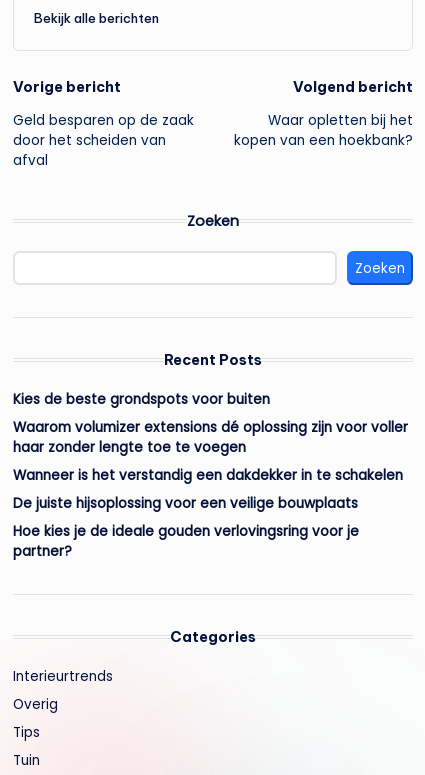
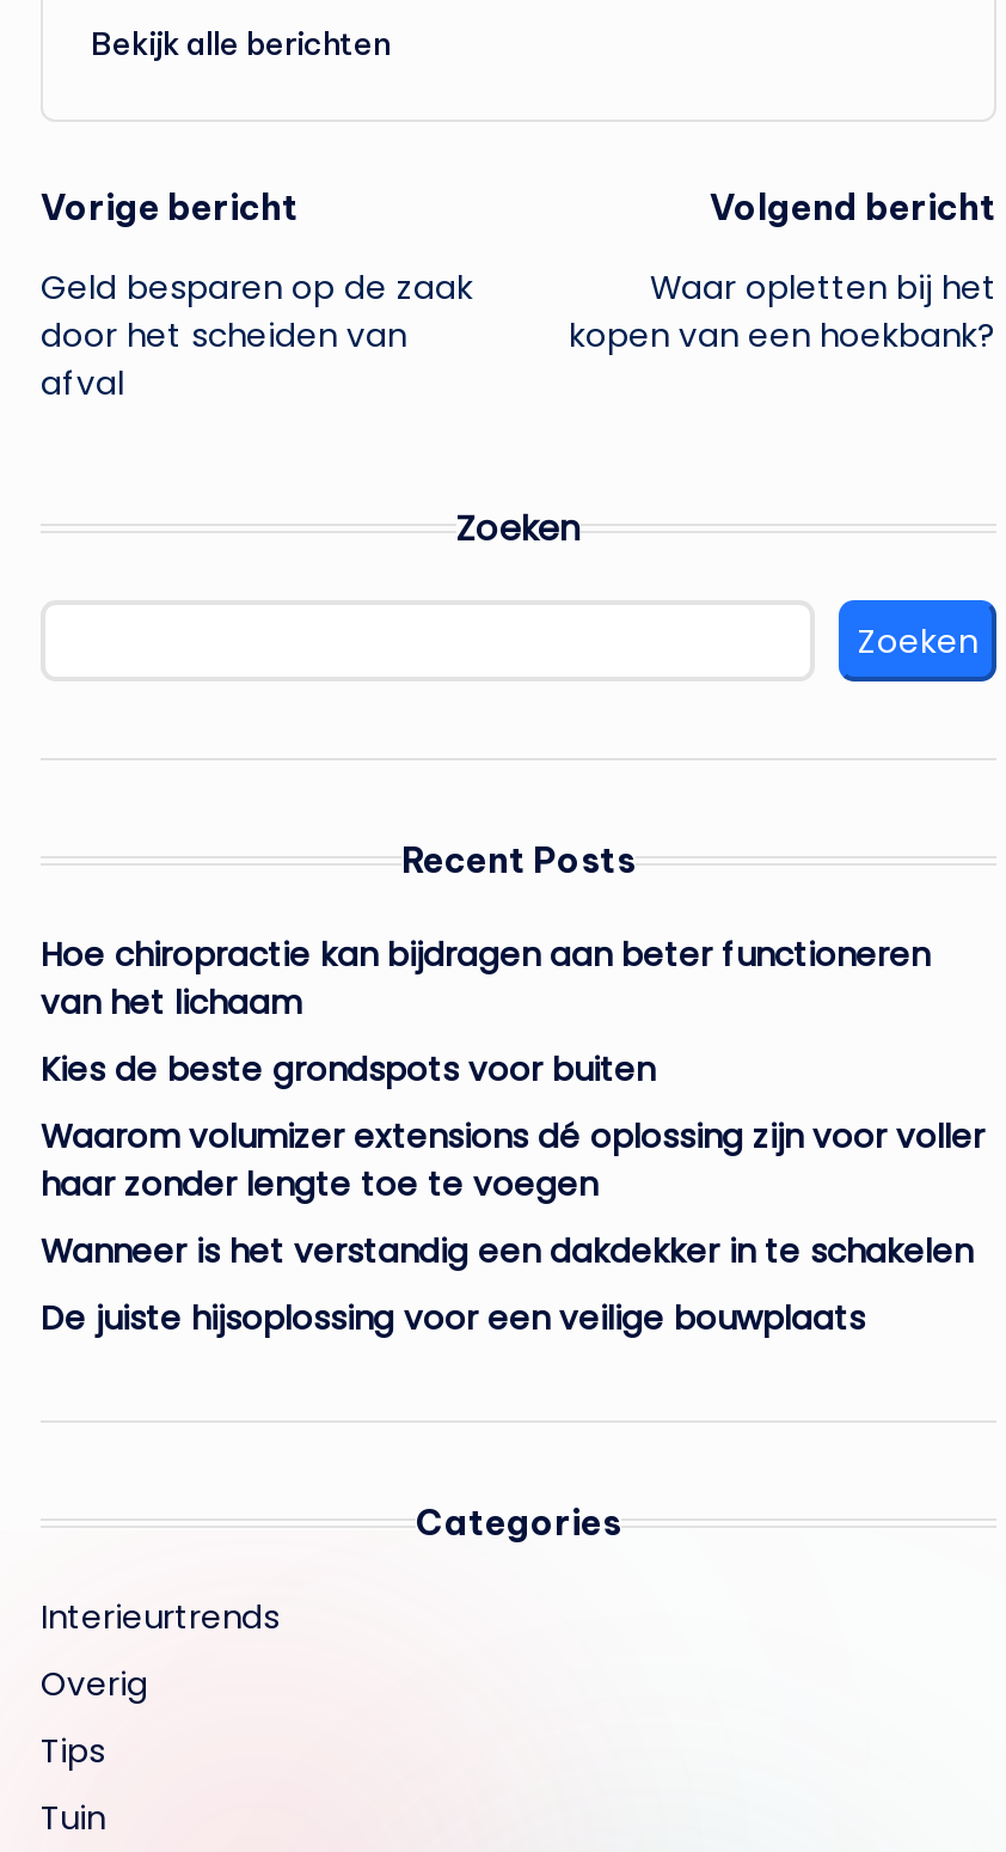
none -> [41,932,930,1026] Hoe chiropractie kan bijdragen aan beter functioneren | van het lichaam
moved [13,390,408,513] -> [41,1047,984,1341]: Kies de beste grondspots voor buiten | Waarom volumizer extensions dé oplossing zijn voor voller | haar zonder lengte toe te voegen | Wanneer is het verstandig een dakdekker in te schakelen | De juiste hijsoplossing voor een veilige bouwplaats
[13,522,359,561] Hoe kies je de ideale gouden verlovingsring voor je | partner? -> none

